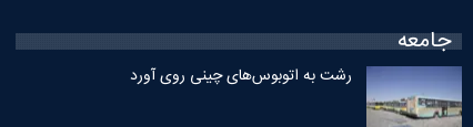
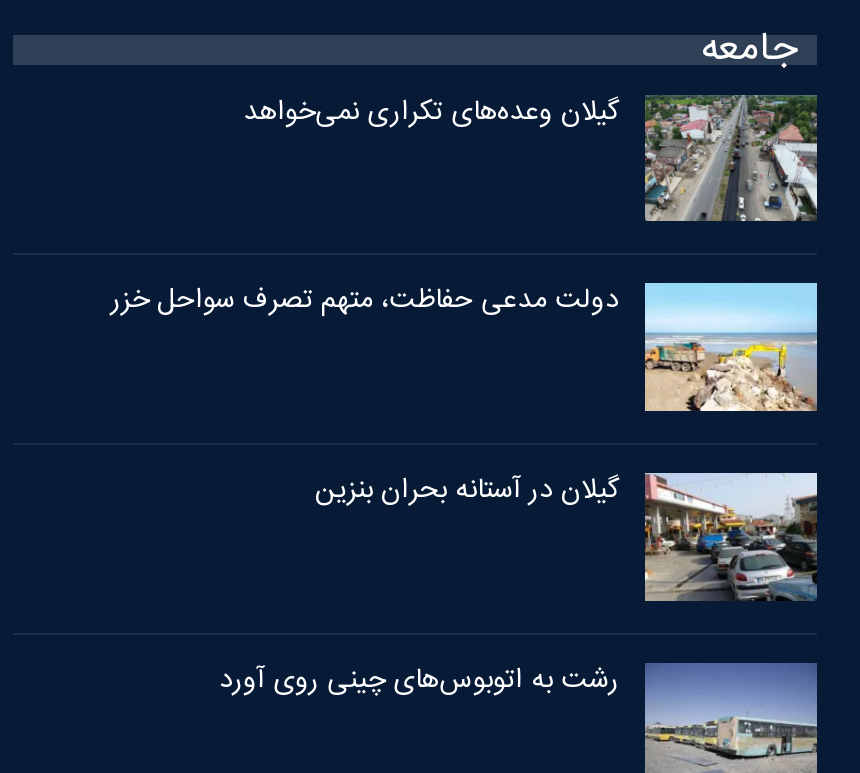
none -> [111,278,819,413] [image] | دولت مدعی حفاظت، متهم تصرف سواحل خزر
none -> [243,89,819,223] [image] | گیلان وعده‌های تکراری نمی‌خواهد
none -> [315,467,819,629] [image] | گیلان در آستانه بحران بنزین

